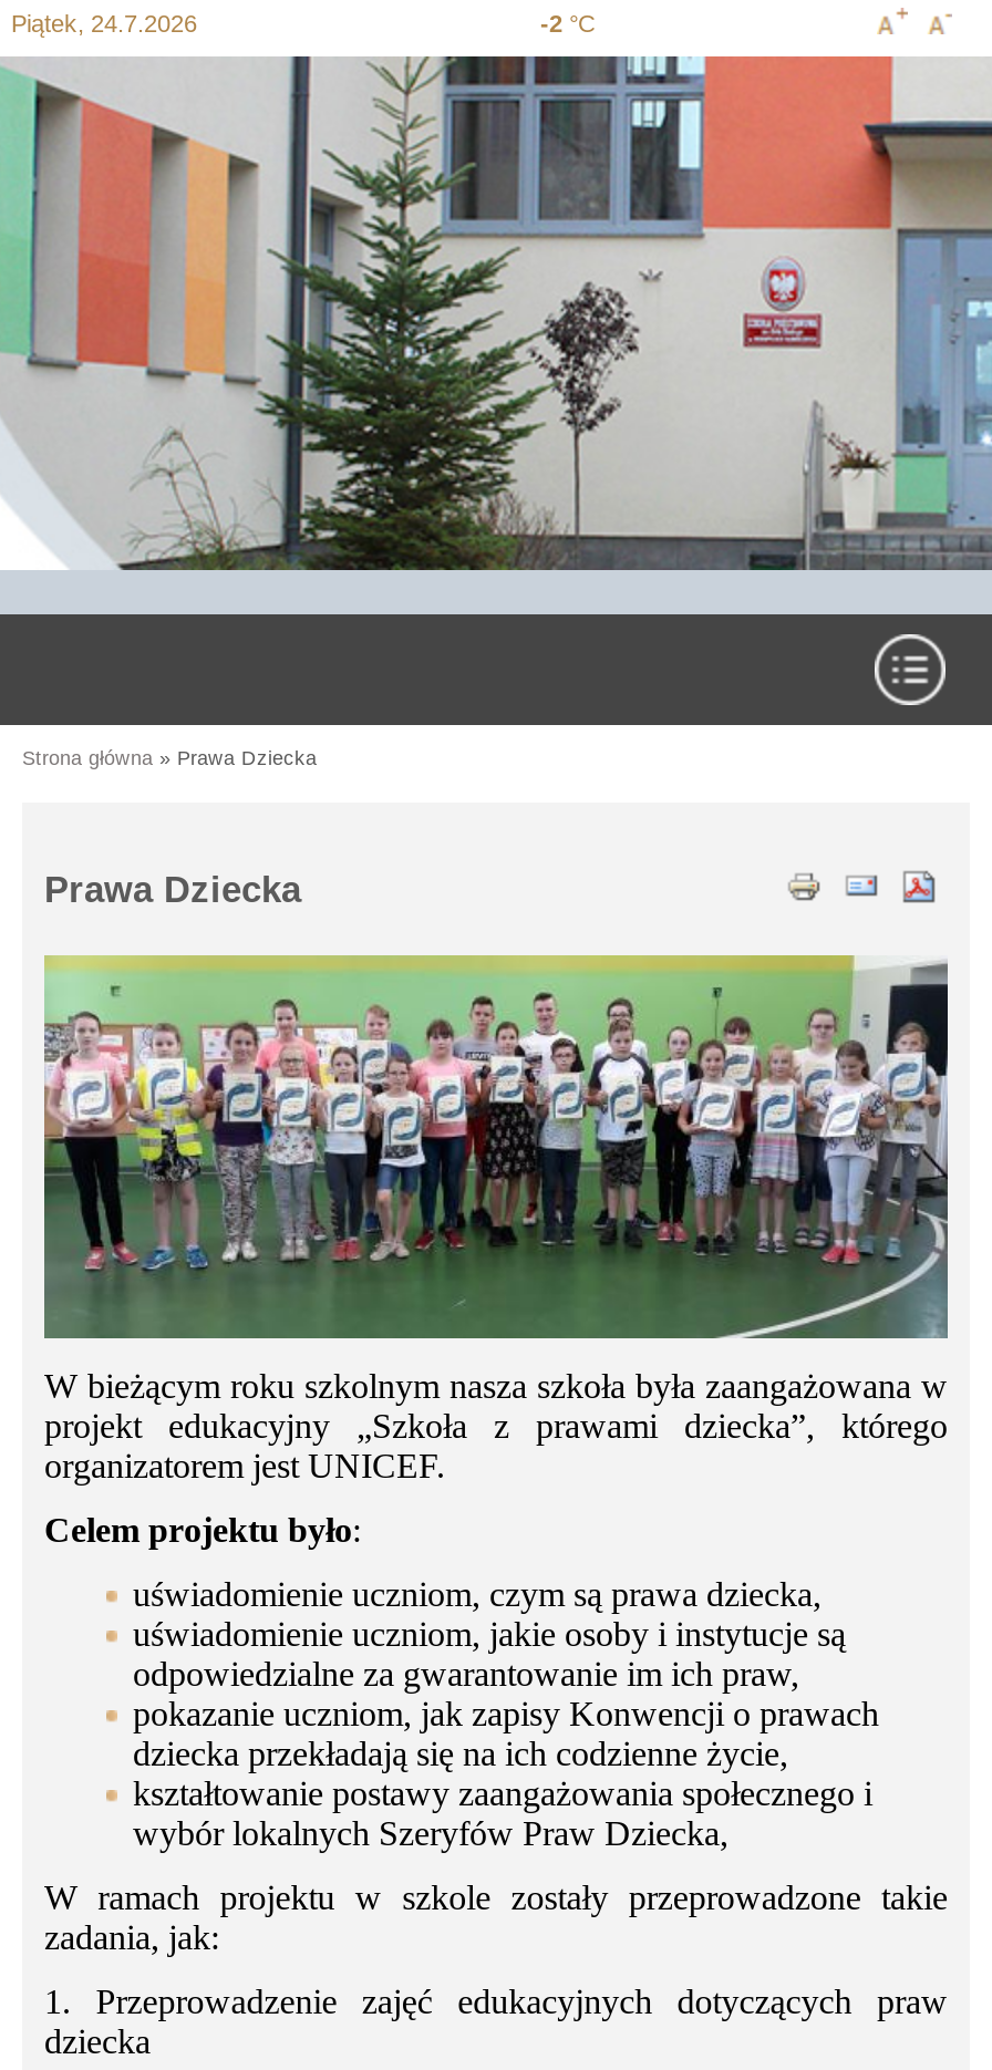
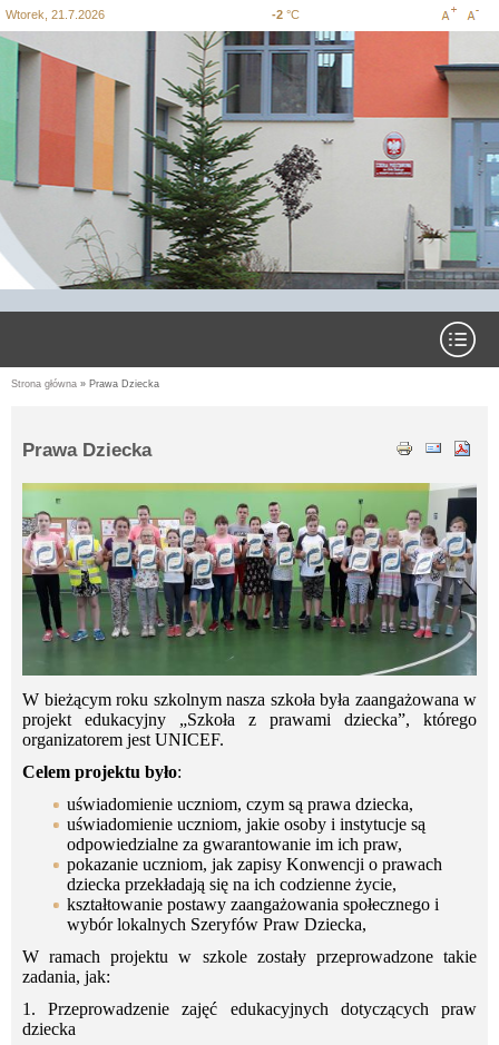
[11,10,197,37] Piątek, 24.7.2026 -> [6,8,105,21] Wtorek, 21.7.2026

